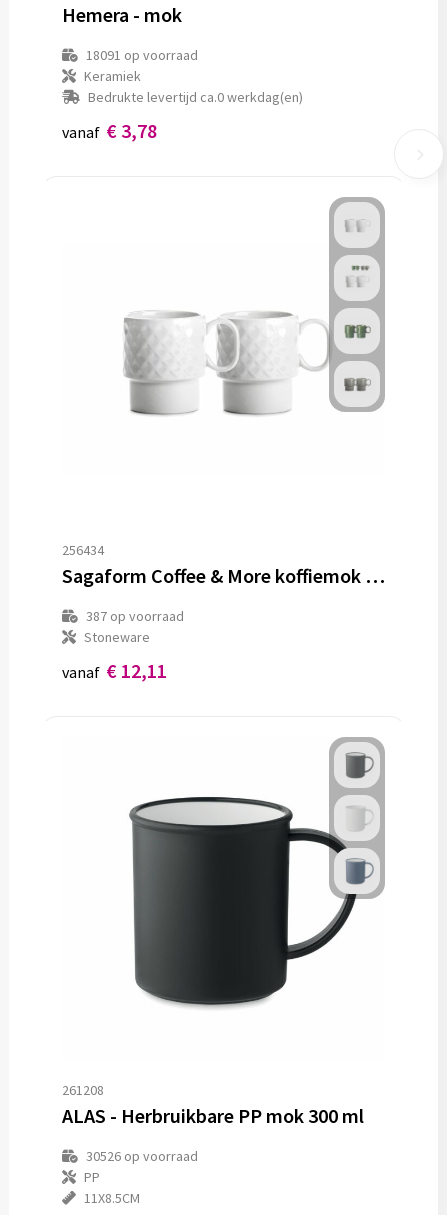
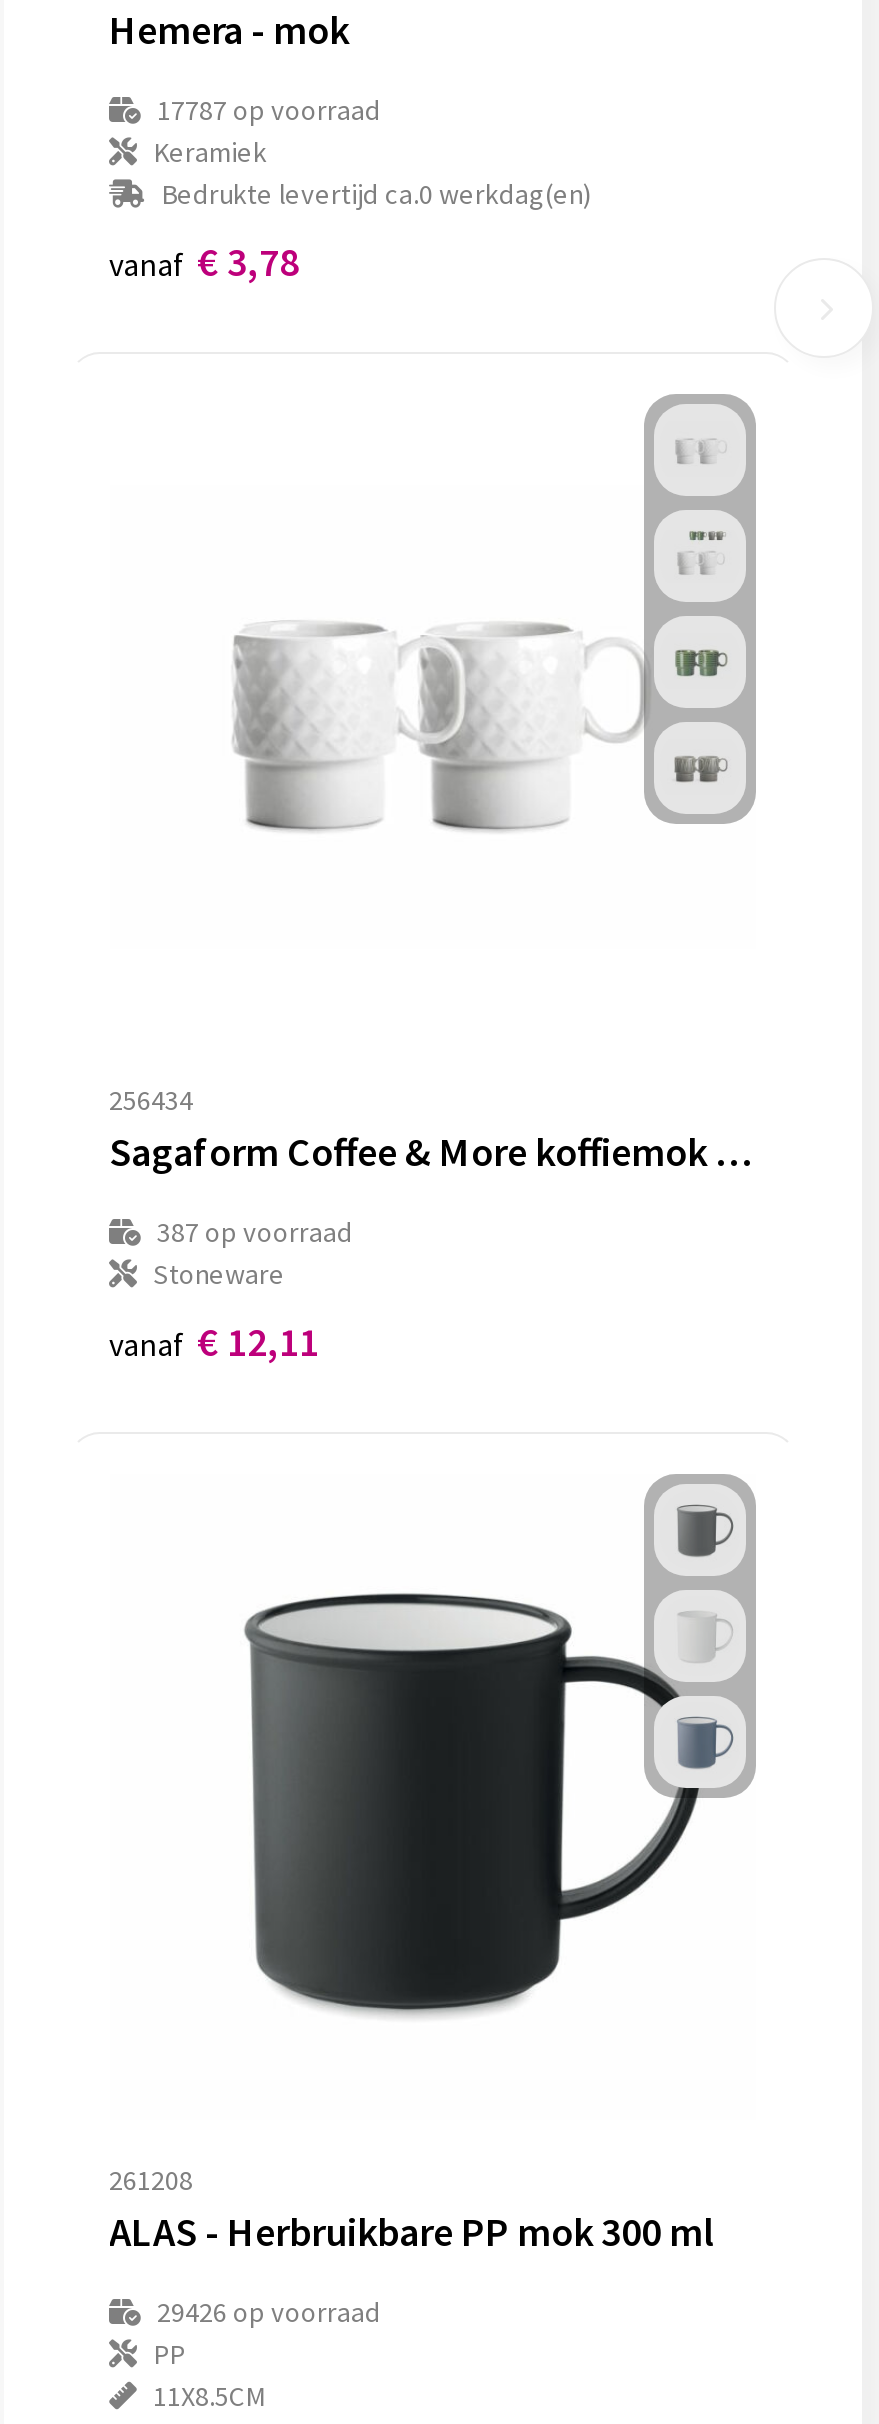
[85,46,197,64] 18091 op voorraad -> [157,92,381,128] 17787 op voorraad
[85,1147,197,1165] 30526 op voorraad -> [157,2294,381,2330] 29426 op voorraad

